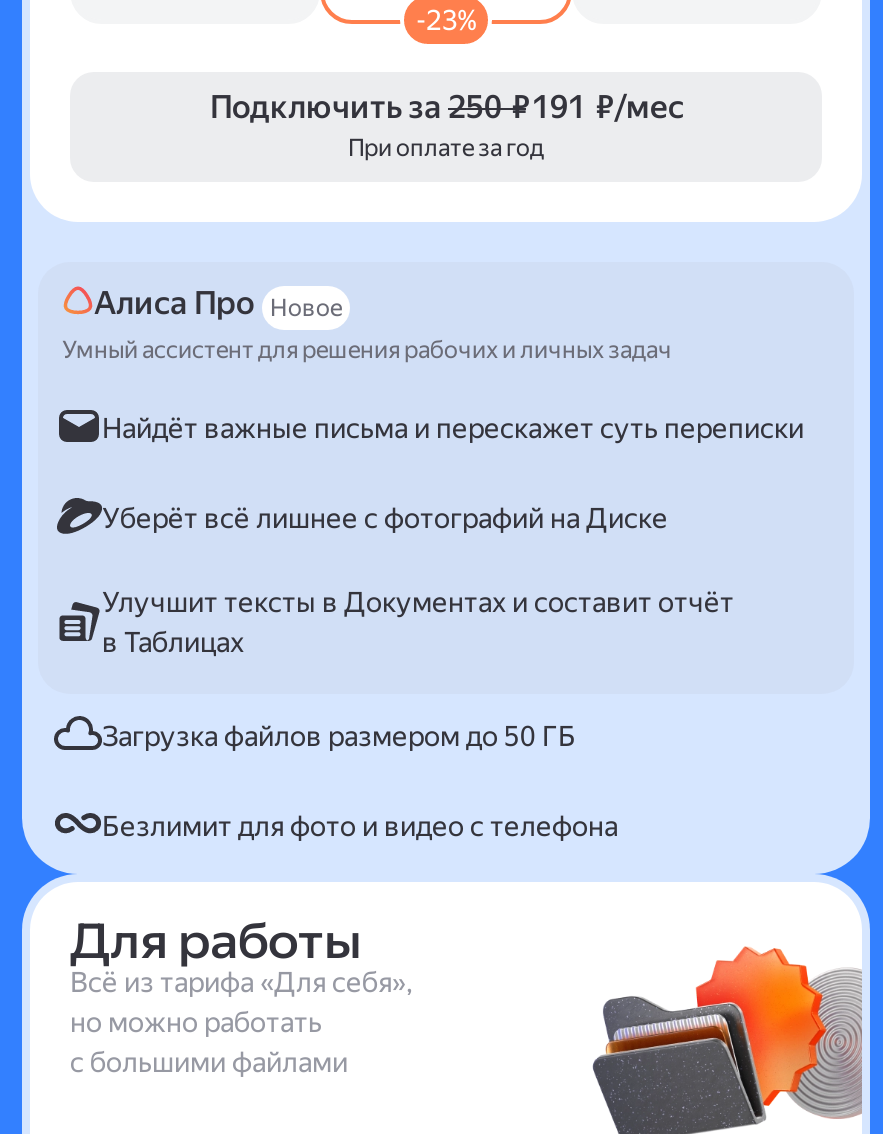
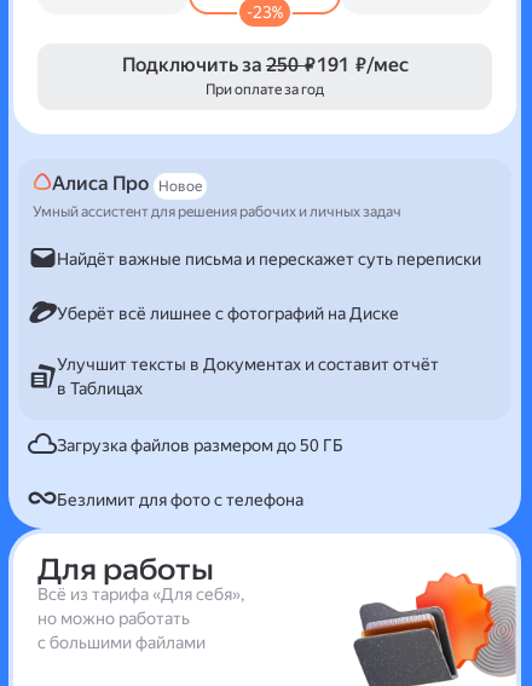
[102,809,618,841] Безлимит для фото и видео с телефона -> [57,489,303,509] Безлимит для фото с телефона

